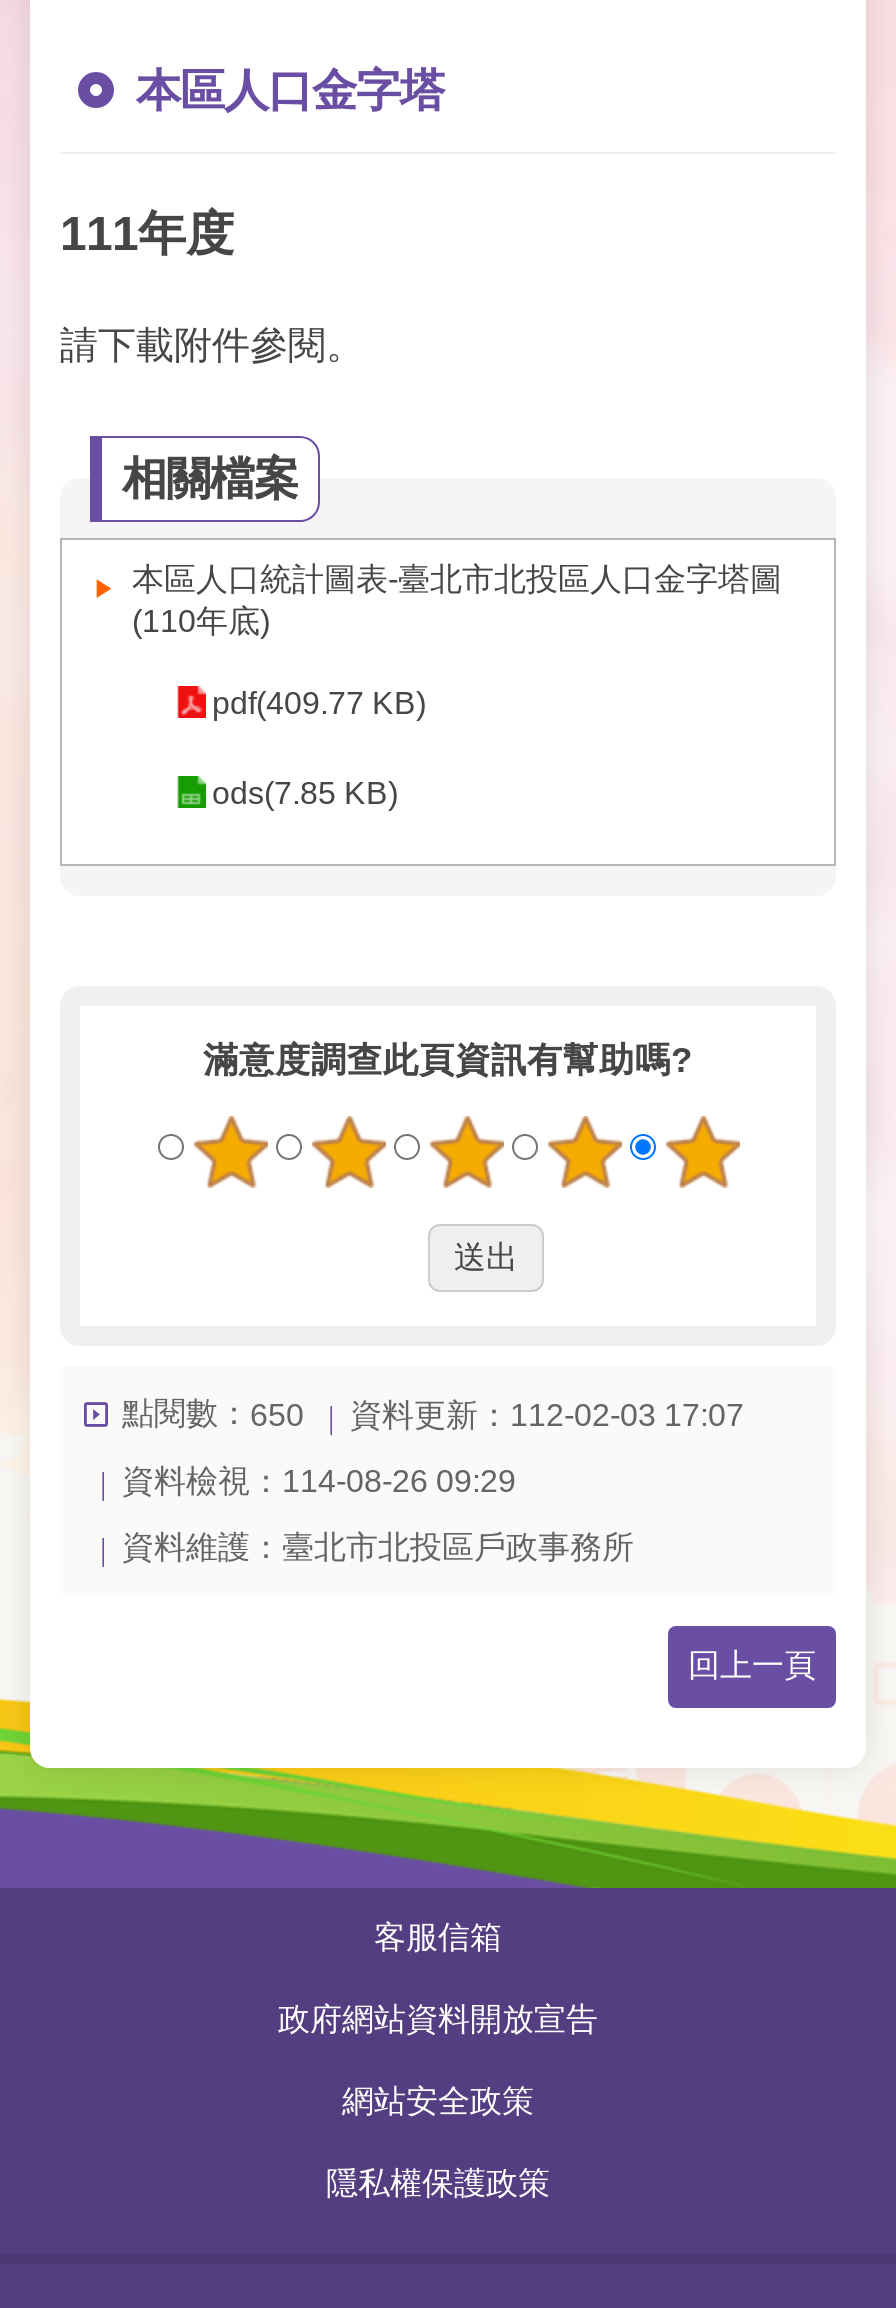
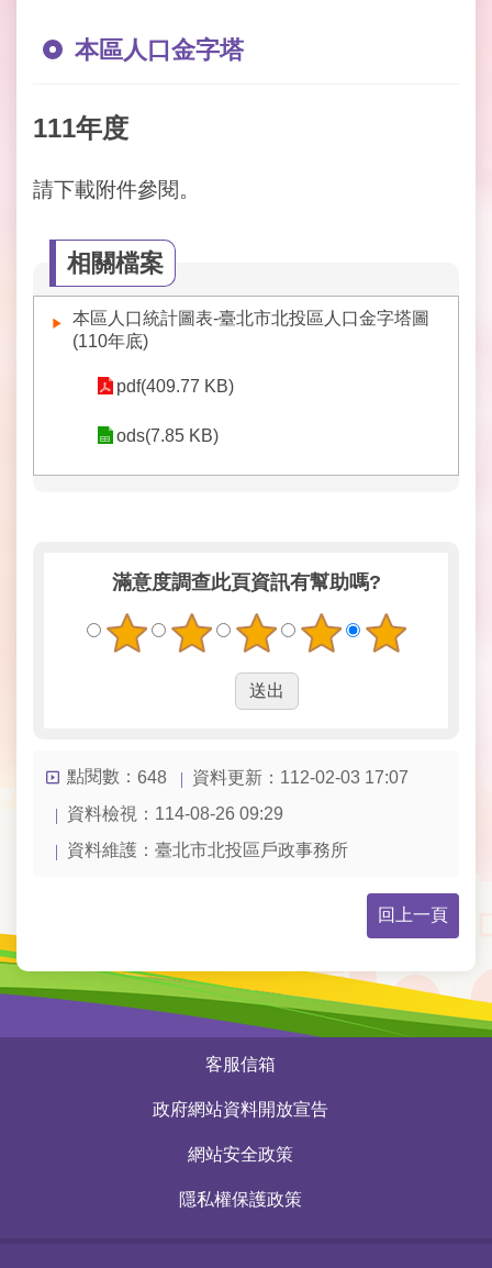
[122,1396,304,1432] 點閱數：650 -> [67,767,167,787] 點閱數：648

